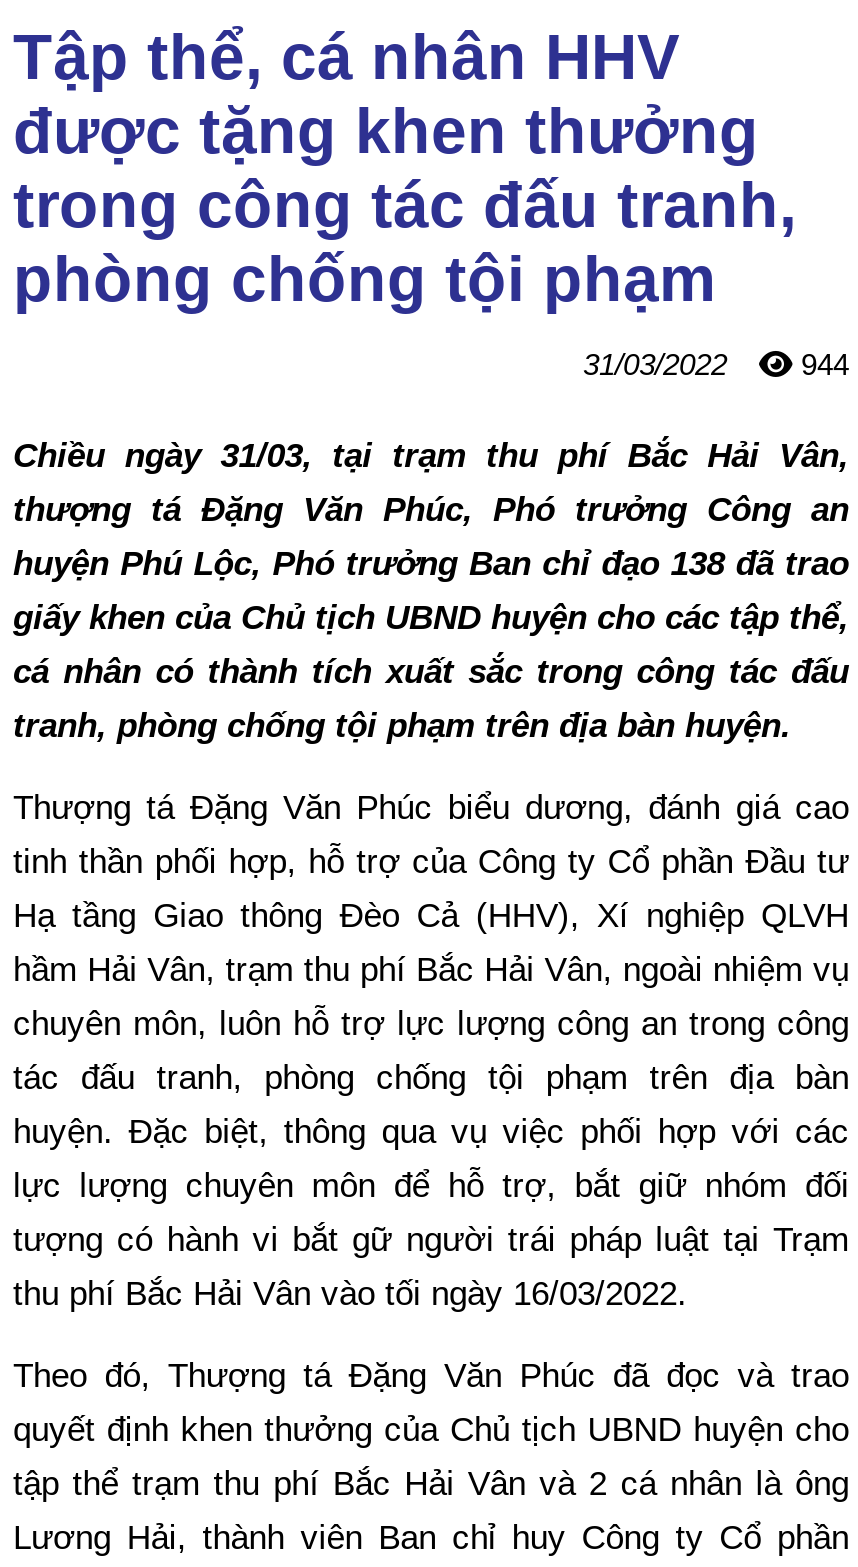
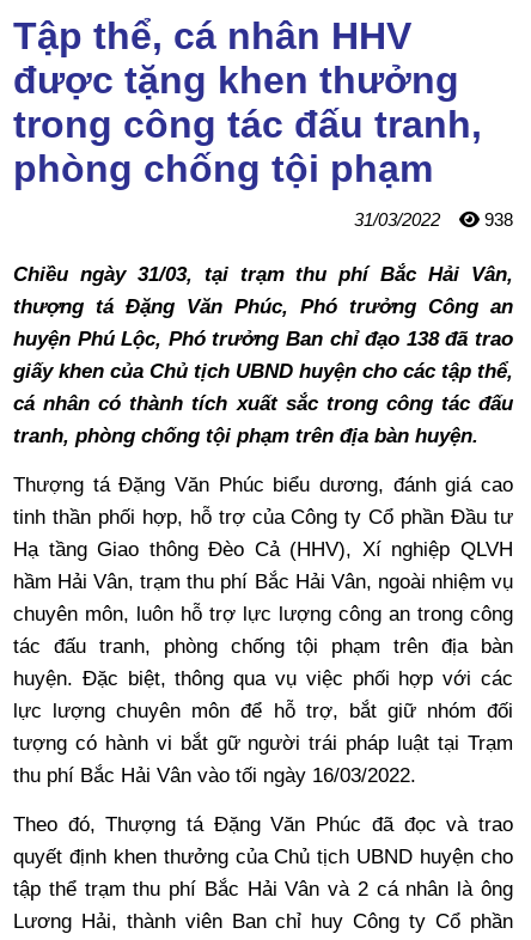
[583,347,849,381] 31/03/2022 944 -> [354,209,513,230] 31/03/2022 938

